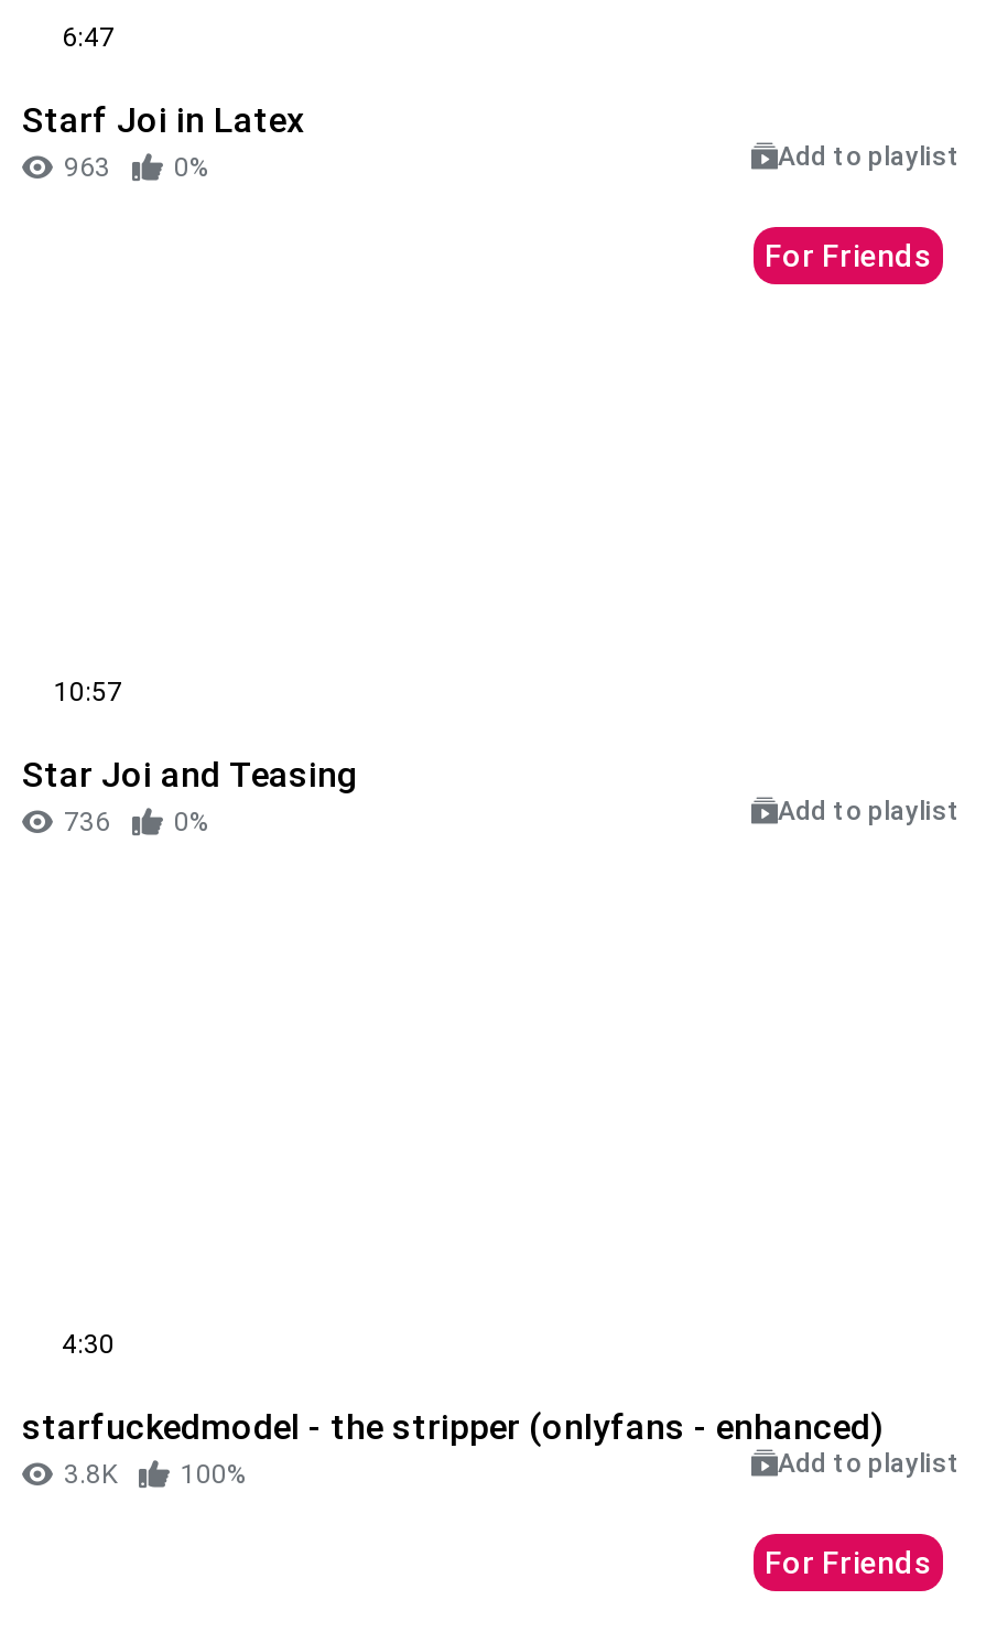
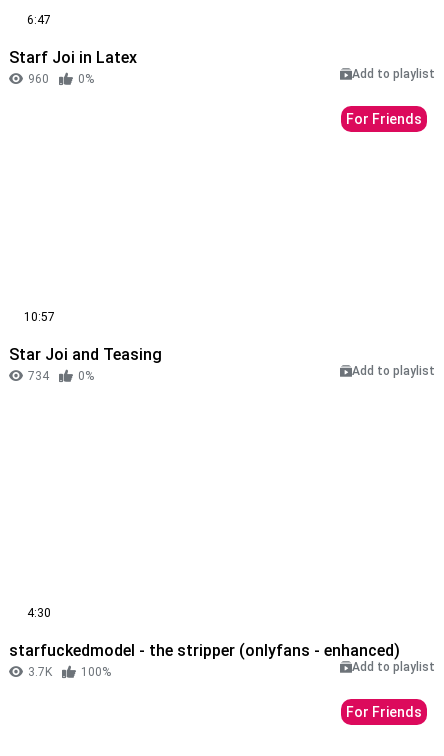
[64,153,110,183] 963 -> [28,72,49,86] 960
[64,806,110,837] 736 -> [28,369,49,383] 734
[64,1460,117,1490] 3.8K -> [28,665,52,679] 3.7K

